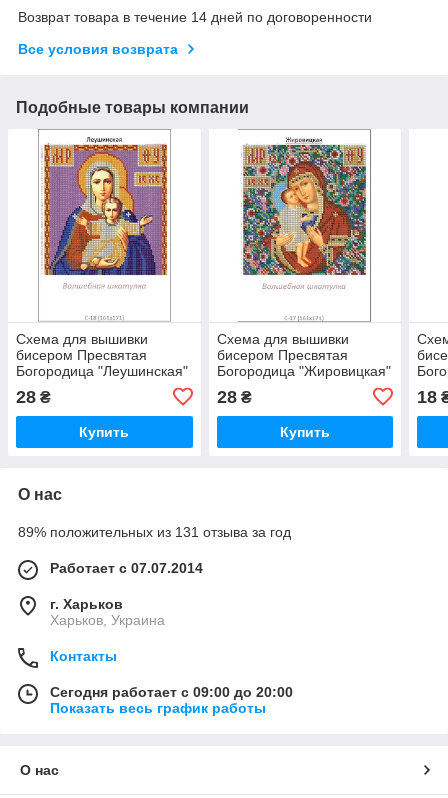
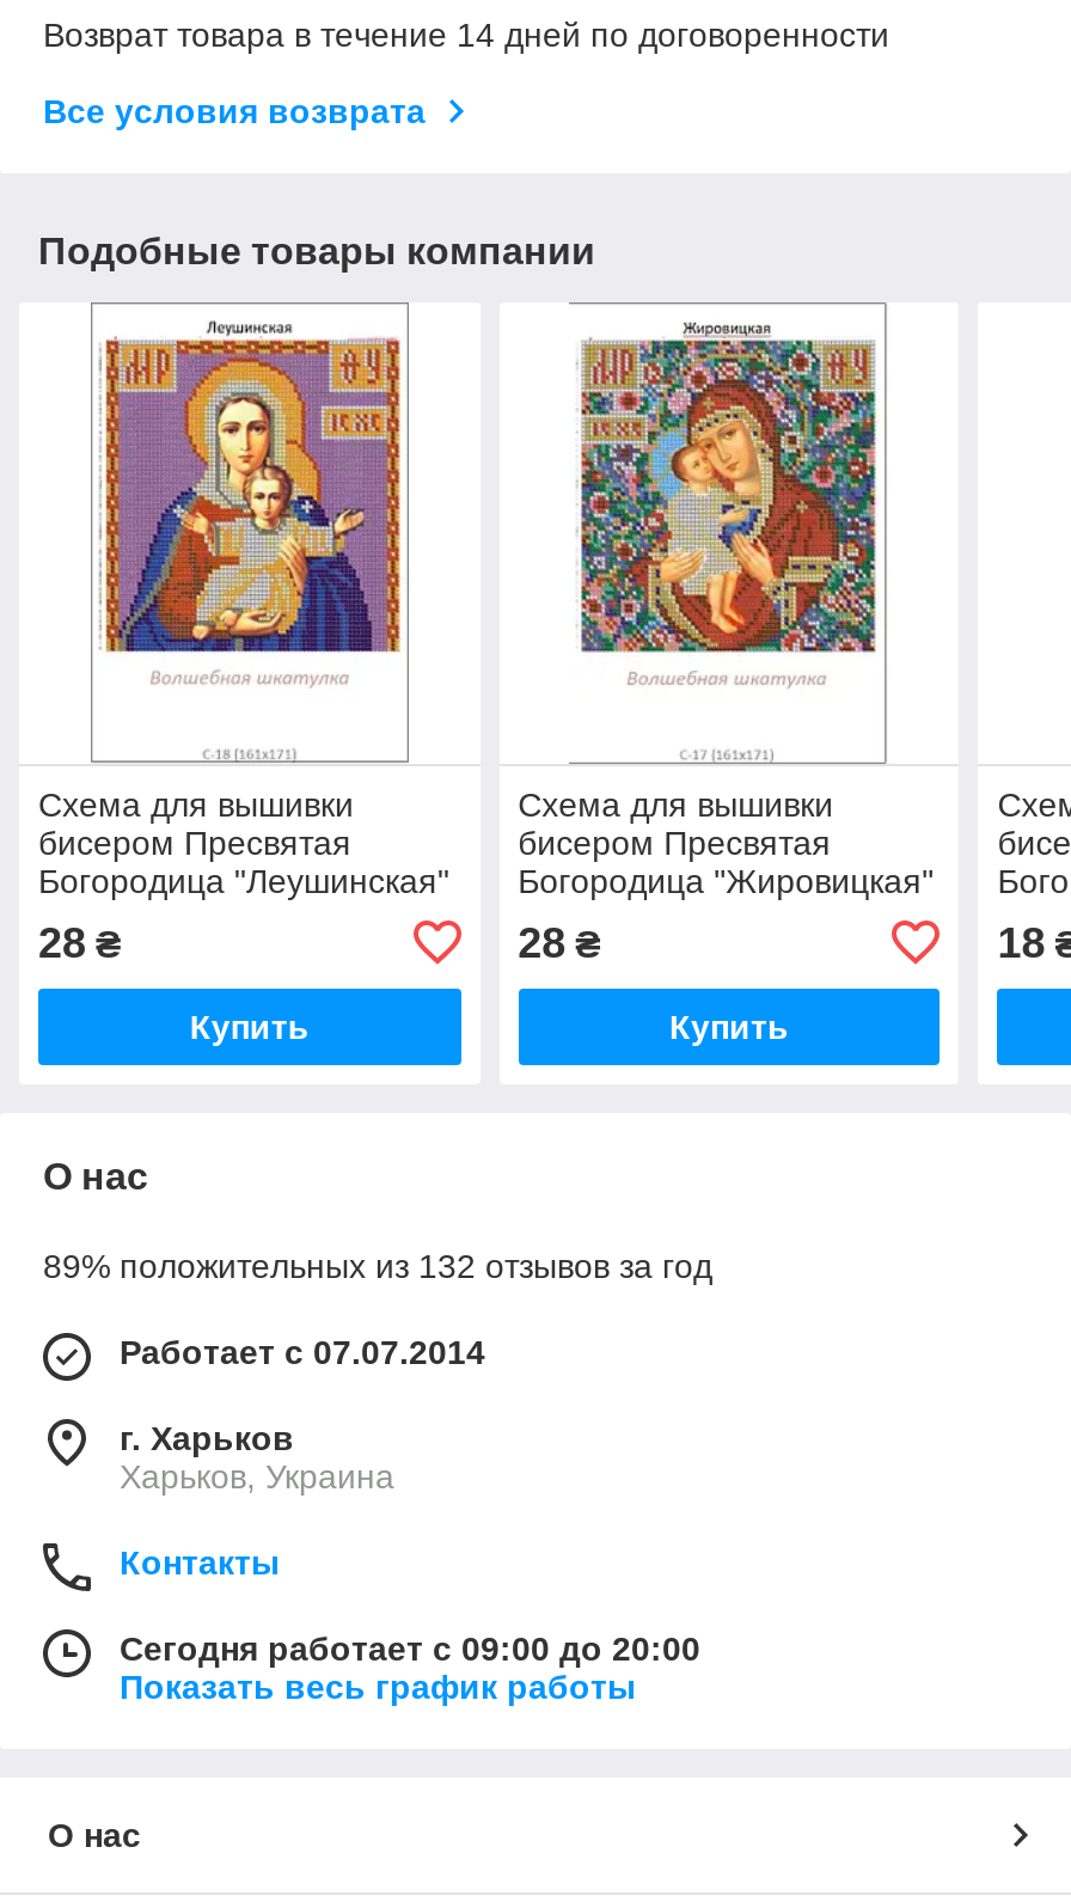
[18,524,291,540] 89% положительных из 131 отзыва за год -> [43,1246,712,1285] 89% положительных из 132 отзывов за год

